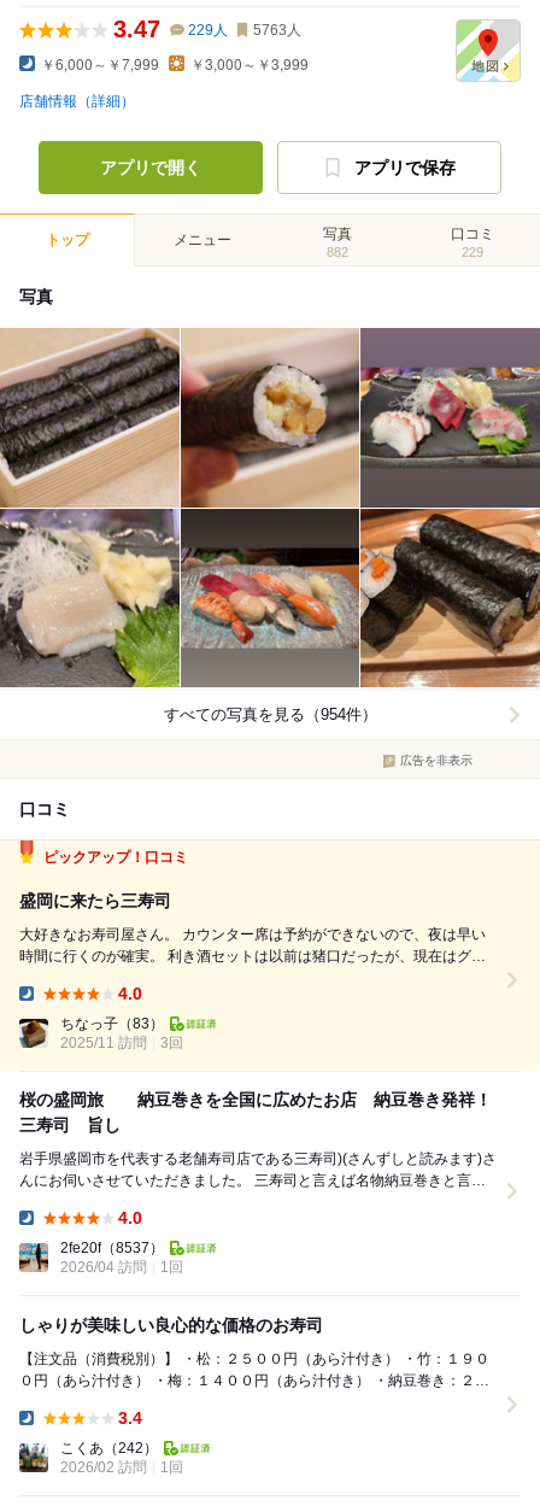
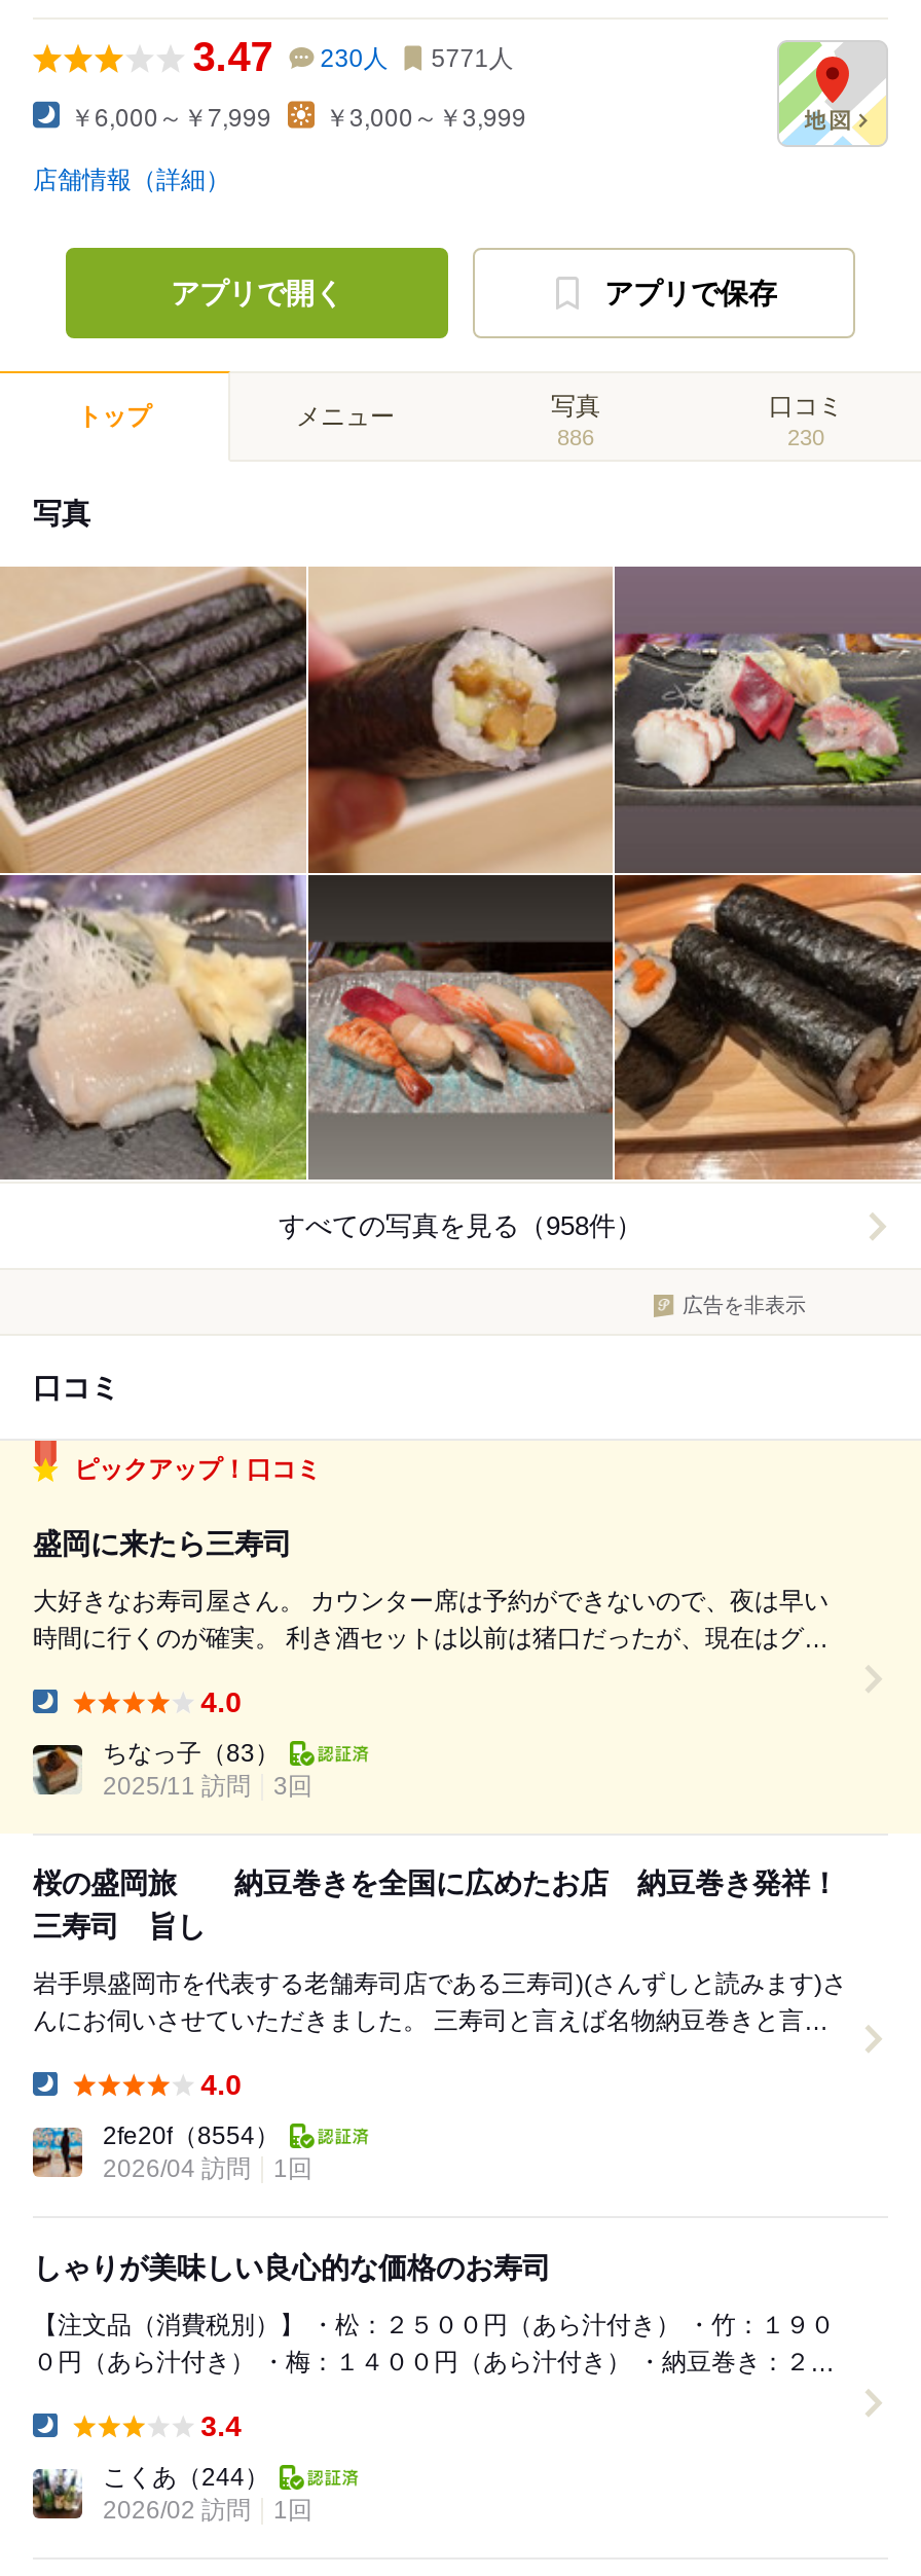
[188,22,228,39] 229人 -> [320,44,388,73] 230人
[253,22,301,39] 5763人 -> [431,44,514,73] 5771人
[327,245,348,259] 882 -> [557,425,594,449] 886
[462,245,483,259] 229 -> [787,425,824,449] 230
[163,706,377,724] すべての写真を見る（954件） -> [279,1211,642,1242] すべての写真を見る（958件）
[60,1240,164,1257] 2fe20f（8537） -> [103,2122,280,2151] 2fe20f（8554）
[60,1440,158,1457] こくあ（242） -> [103,2463,269,2492] こくあ（244）

